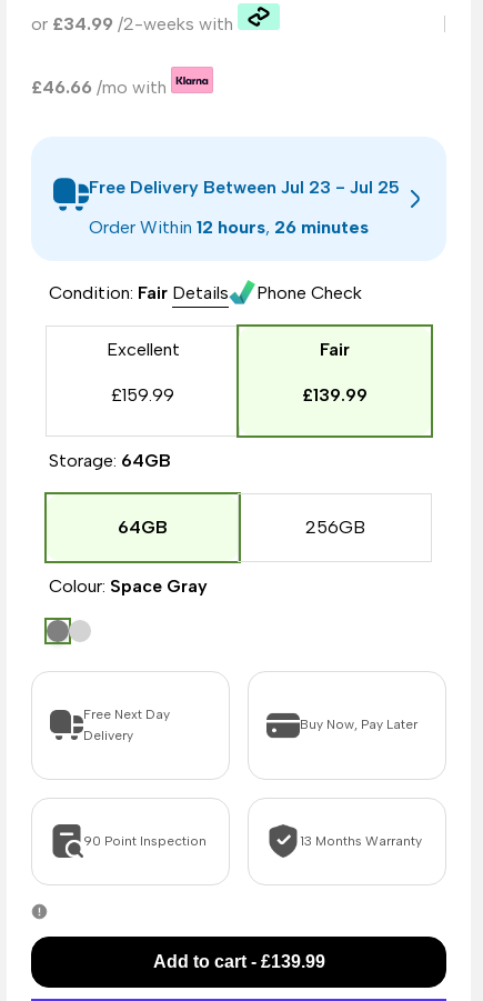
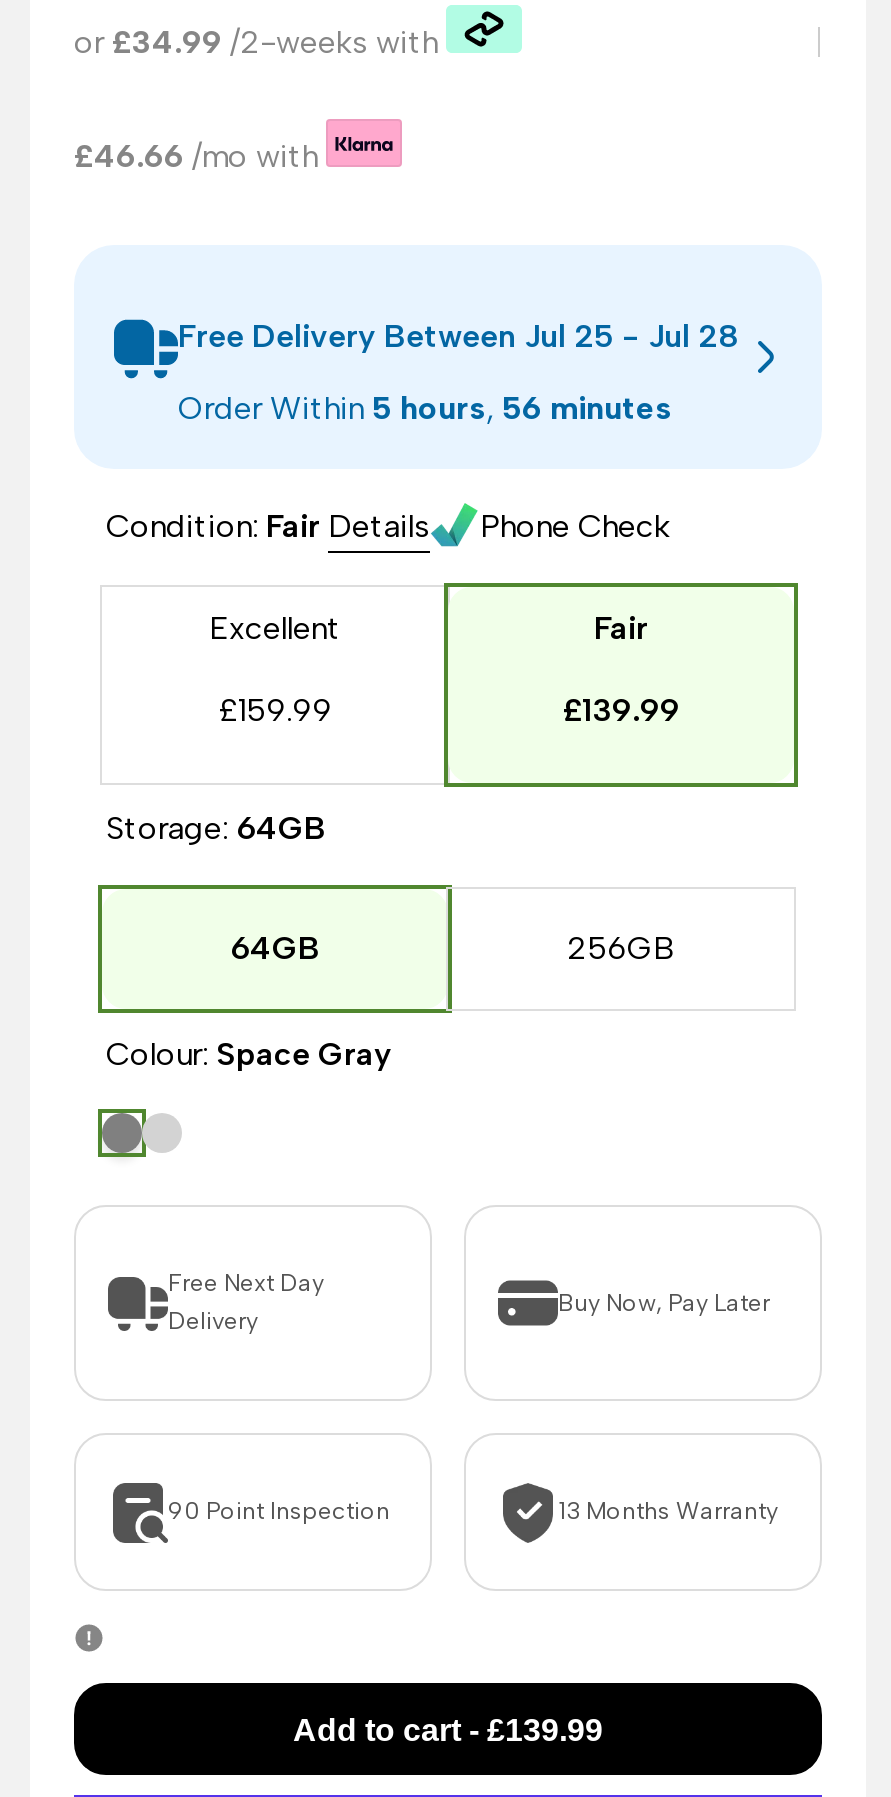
[89,176,400,197] Free Delivery Between Jul 23 - Jul 25 -> [178,316,738,354] Free Delivery Between Jul 25 - Jul 28
[89,216,369,237] Order Within 12 hours, 26 minutes -> [178,388,672,426] Order Within 5 hours, 56 minutes

